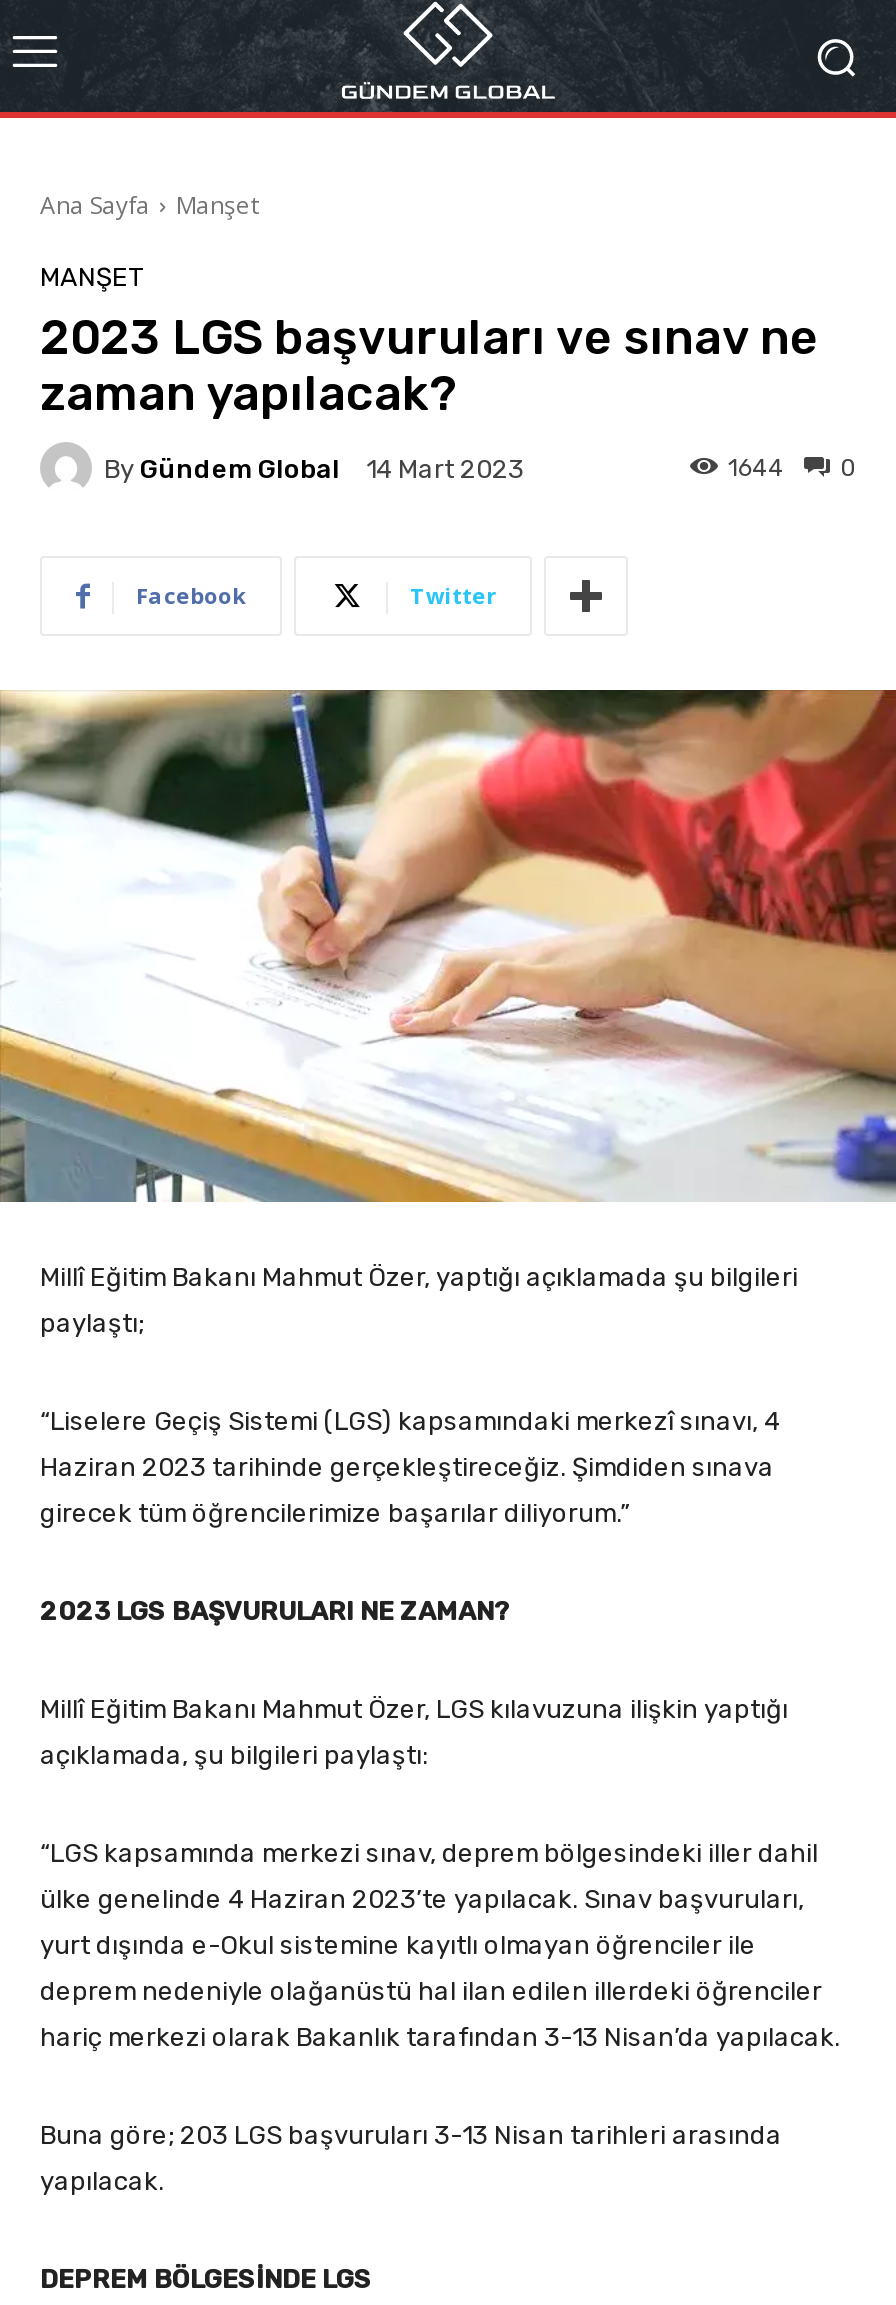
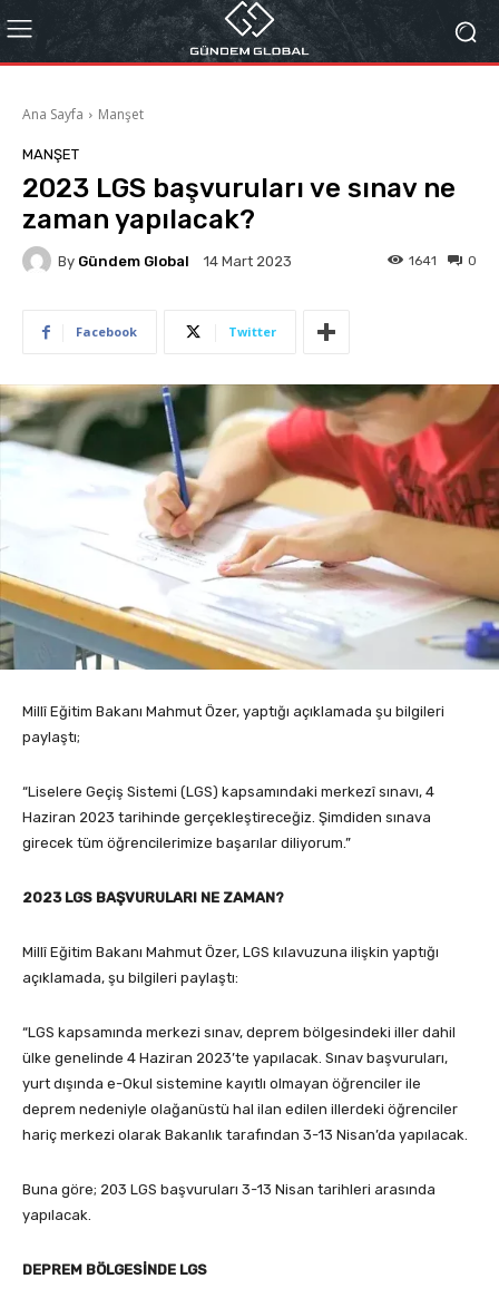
[728,455,856,483] 1644 0 -> [409,253,477,269] 1641 0

